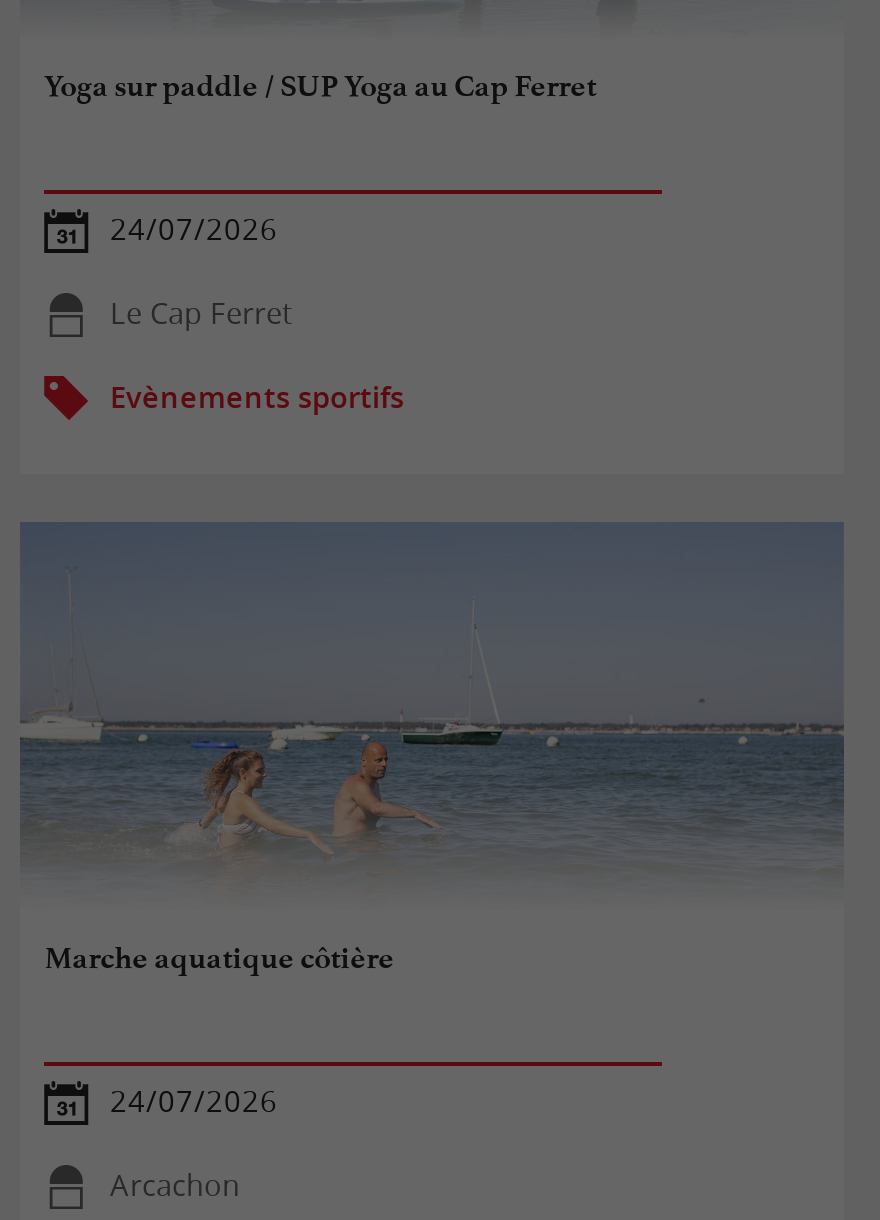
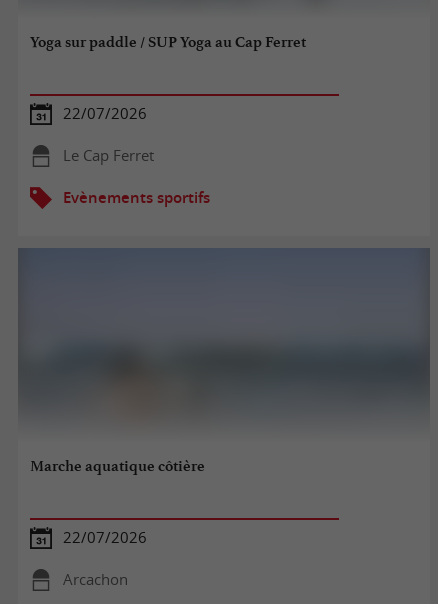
[110,210,278,248] 24/07/2026 -> [63,104,147,123] 22/07/2026
[22,702,840,846] [image] -> none
[110,1082,278,1120] 24/07/2026 -> [63,528,147,547] 22/07/2026

